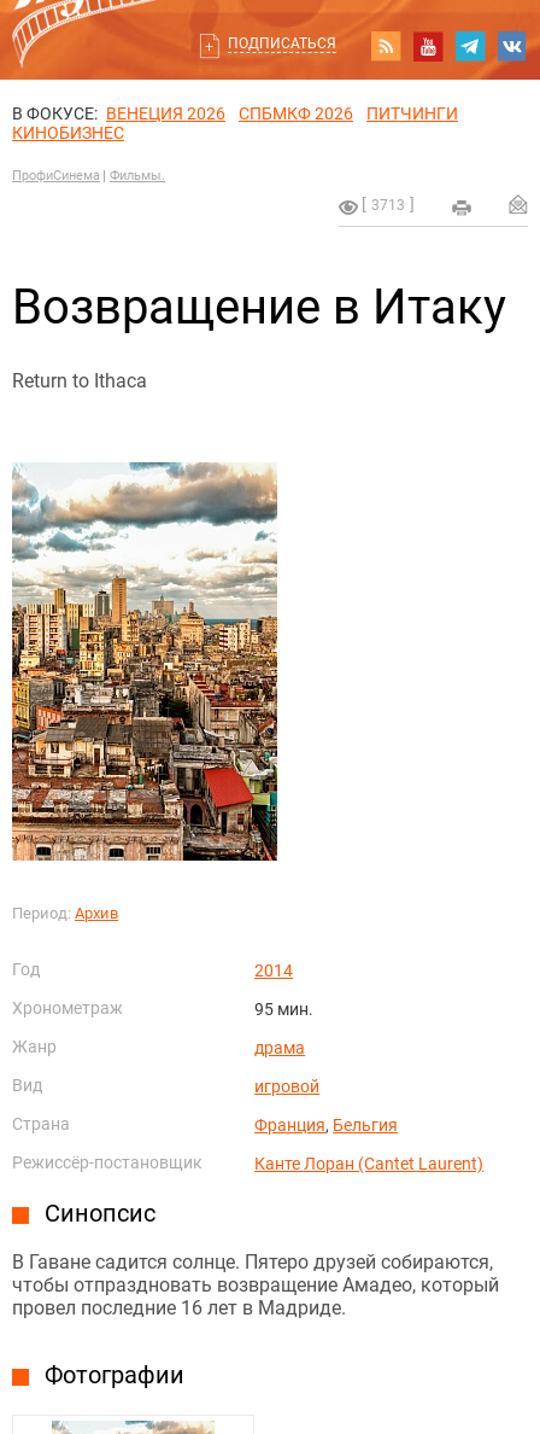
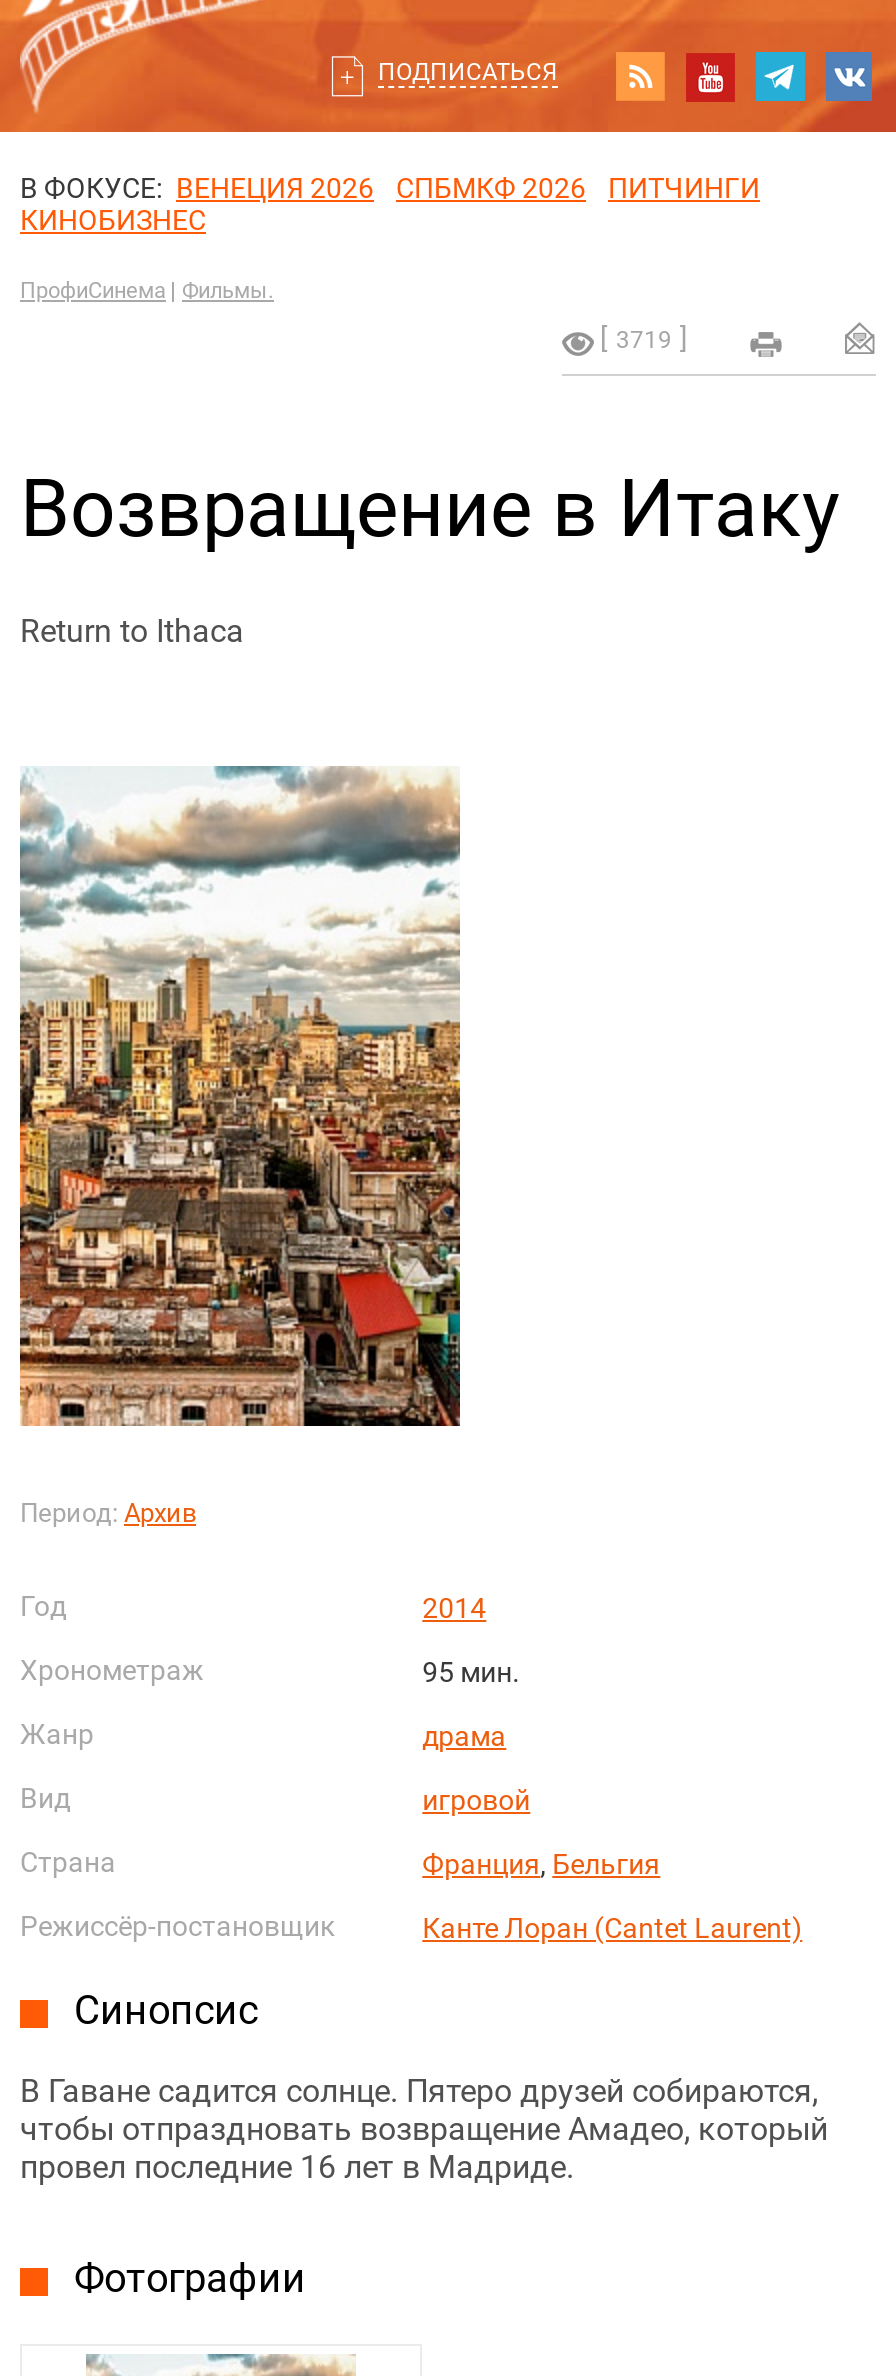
[371,197,405,214] 3713 -> [616,326,672,354] 3719

